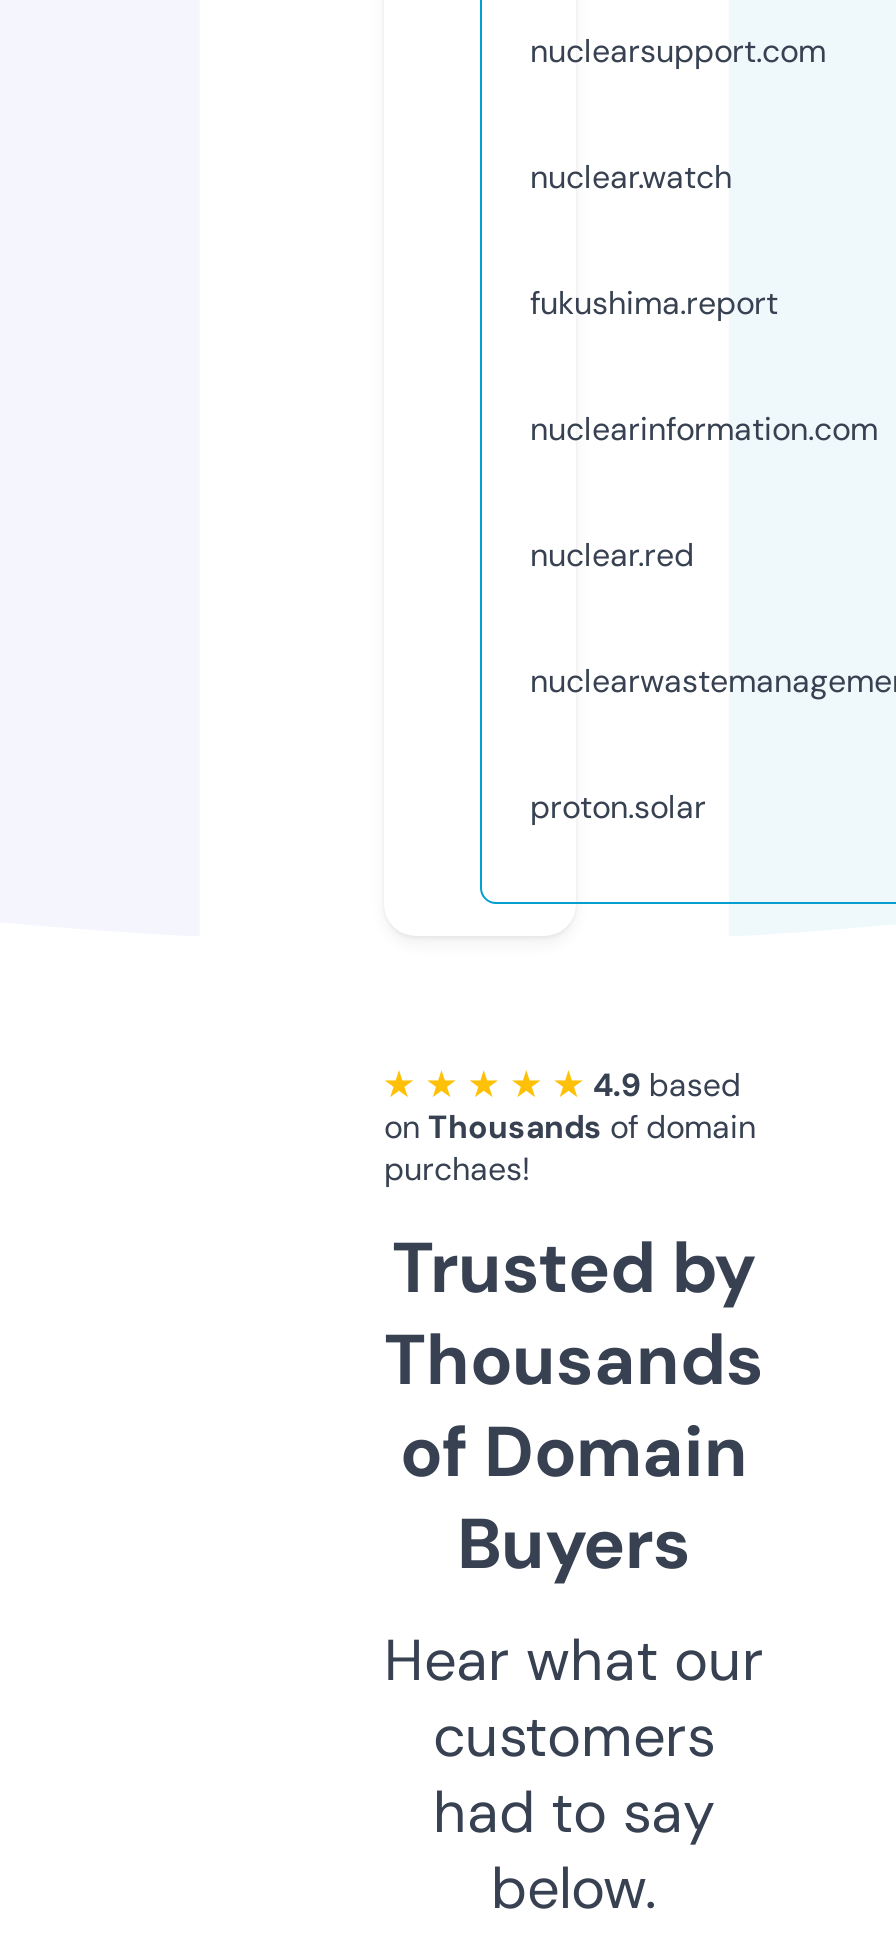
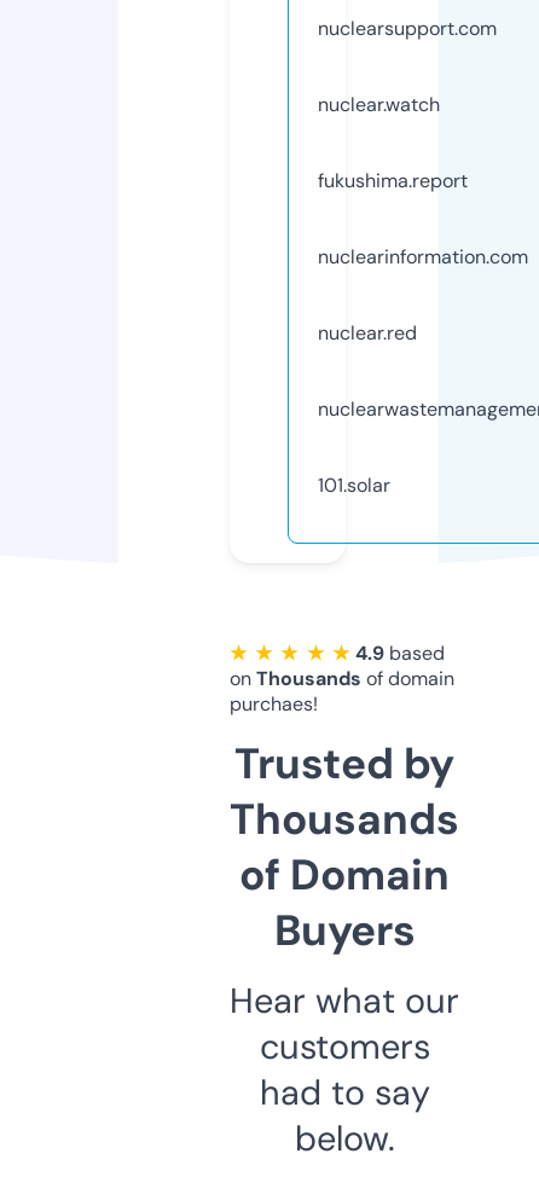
[530,786,706,828] proton.solar -> [318,472,390,498] 101.solar

